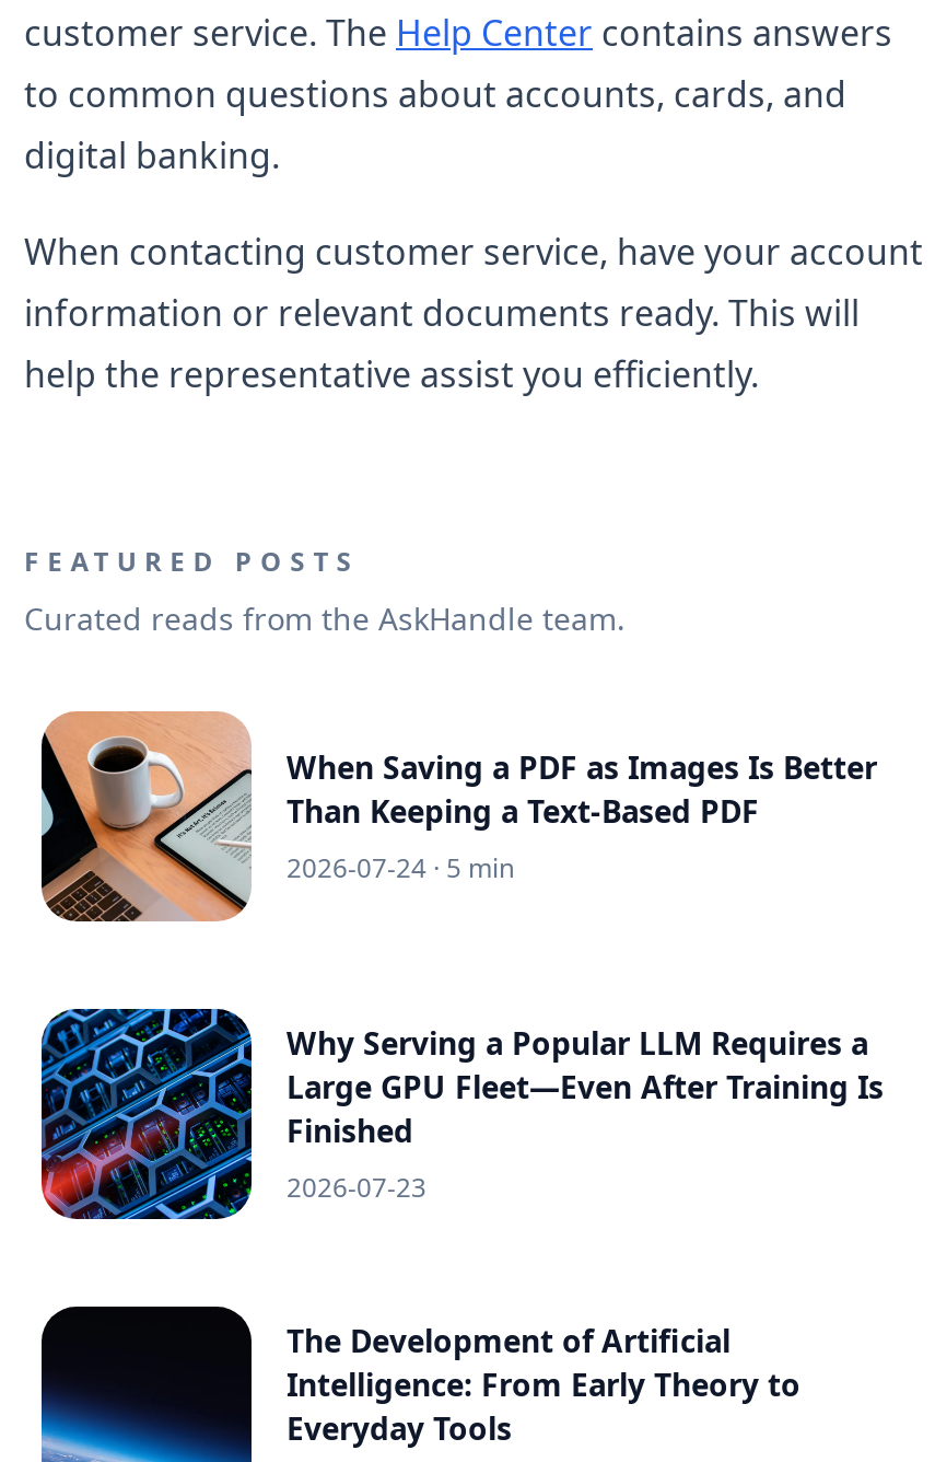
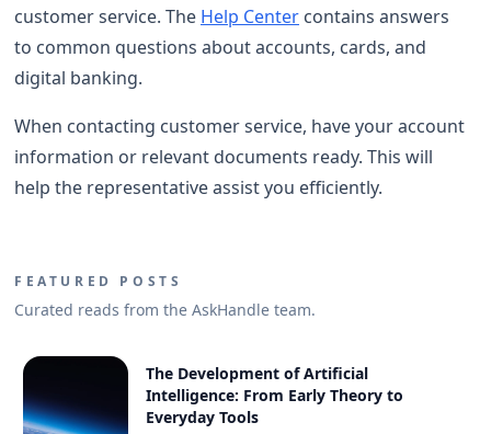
[39,711,877,924] [image] | When Saving a PDF as Images Is Better | Than Keeping a Text-Based PDF | 2026-07-24 · 5 min -> none
[39,1007,884,1221] [image] | Why Serving a Popular LLM Requires a | Large GPU Fleet—Even After Training Is | Finished | 2026-07-23 -> none

